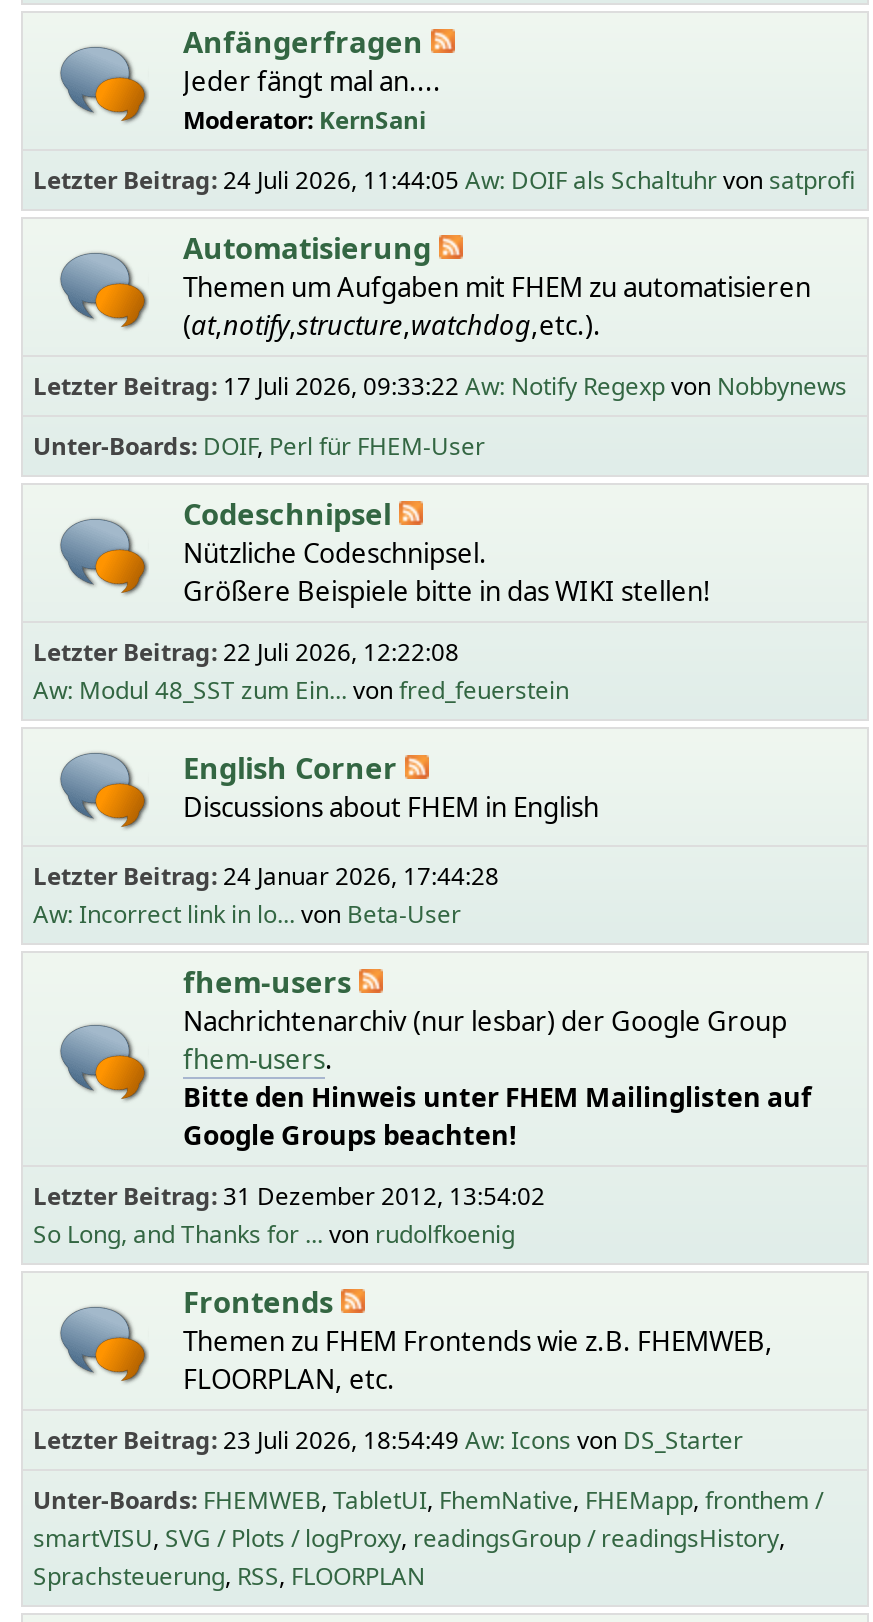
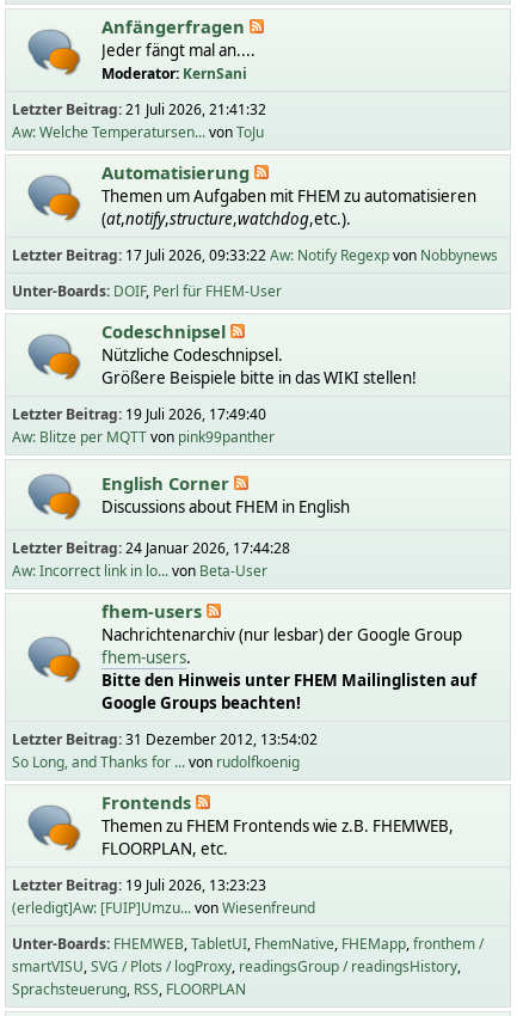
[33,163,855,197] Letzter Beitrag: 24 Juli 2026, 11:44:05 Aw: DOIF als Schaltuhr von satprofi -> [12,99,266,142] Letzter Beitrag: 21 Juli 2026, 21:41:32 | Aw: Welche Temperatursen... von ToJu
[33,635,569,707] Letzter Beitrag: 22 Juli 2026, 12:22:08 | Aw: Modul 48_SST zum Ein... von fred_feuerstein -> [12,404,275,447] Letzter Beitrag: 19 Juli 2026, 17:49:40 | Aw: Blitze per MQTT von pink99panther
[33,1423,743,1457] Letzter Beitrag: 23 Juli 2026, 18:54:49 Aw: Icons von DS_Starter -> [12,875,315,918] Letzter Beitrag: 19 Juli 2026, 13:23:23 | (erledigt]Aw: [FUIP]Umzu... von Wiesenfreund

